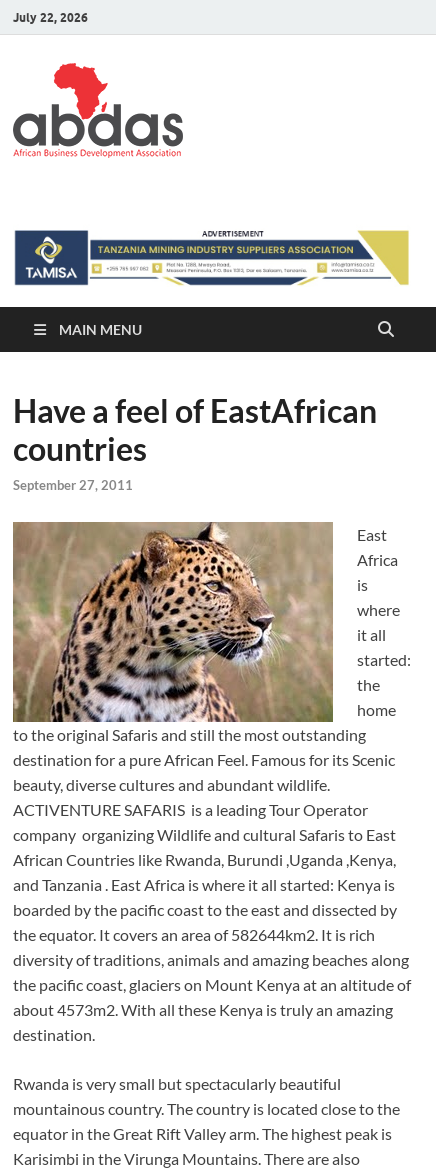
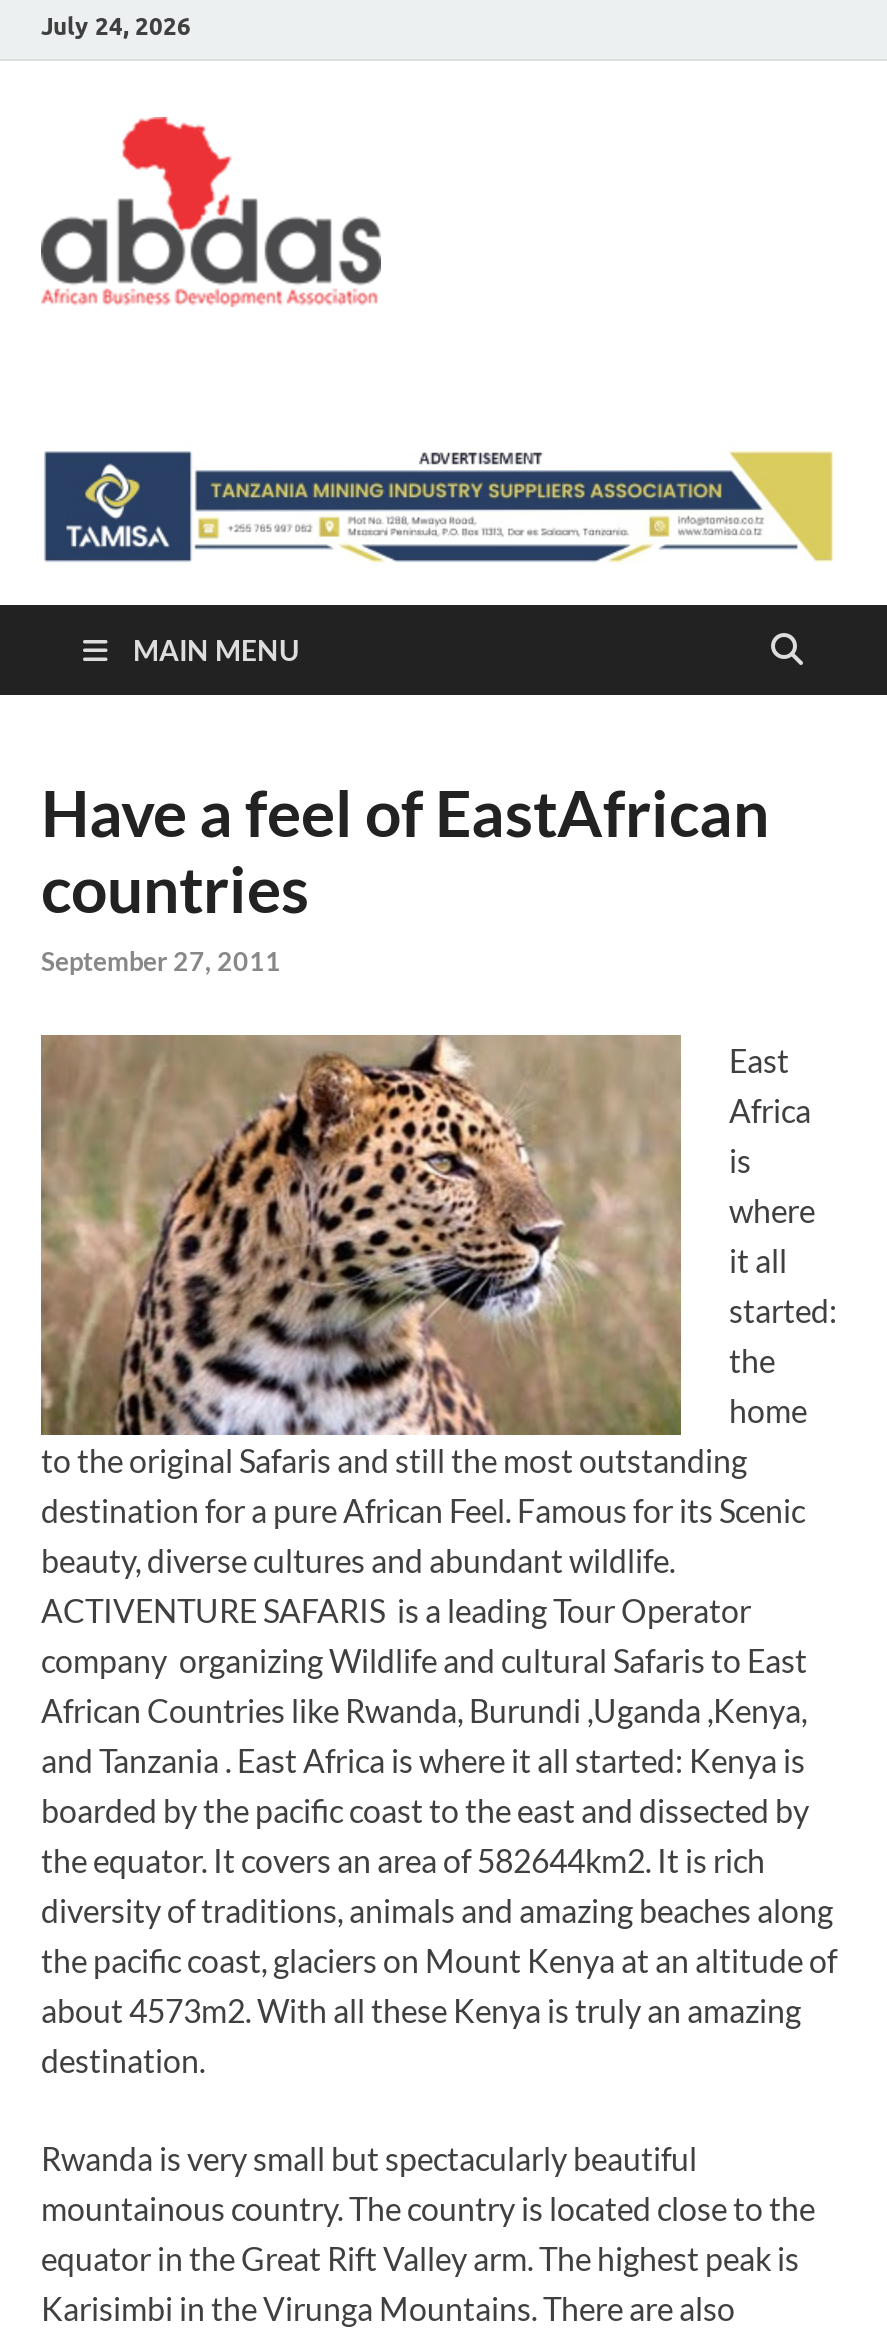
[13,9,88,24] July 22, 2026 -> [41,10,191,40] July 24, 2026

